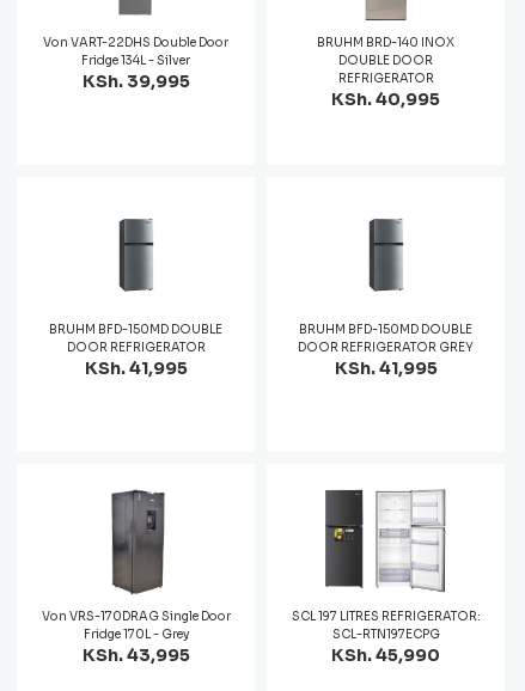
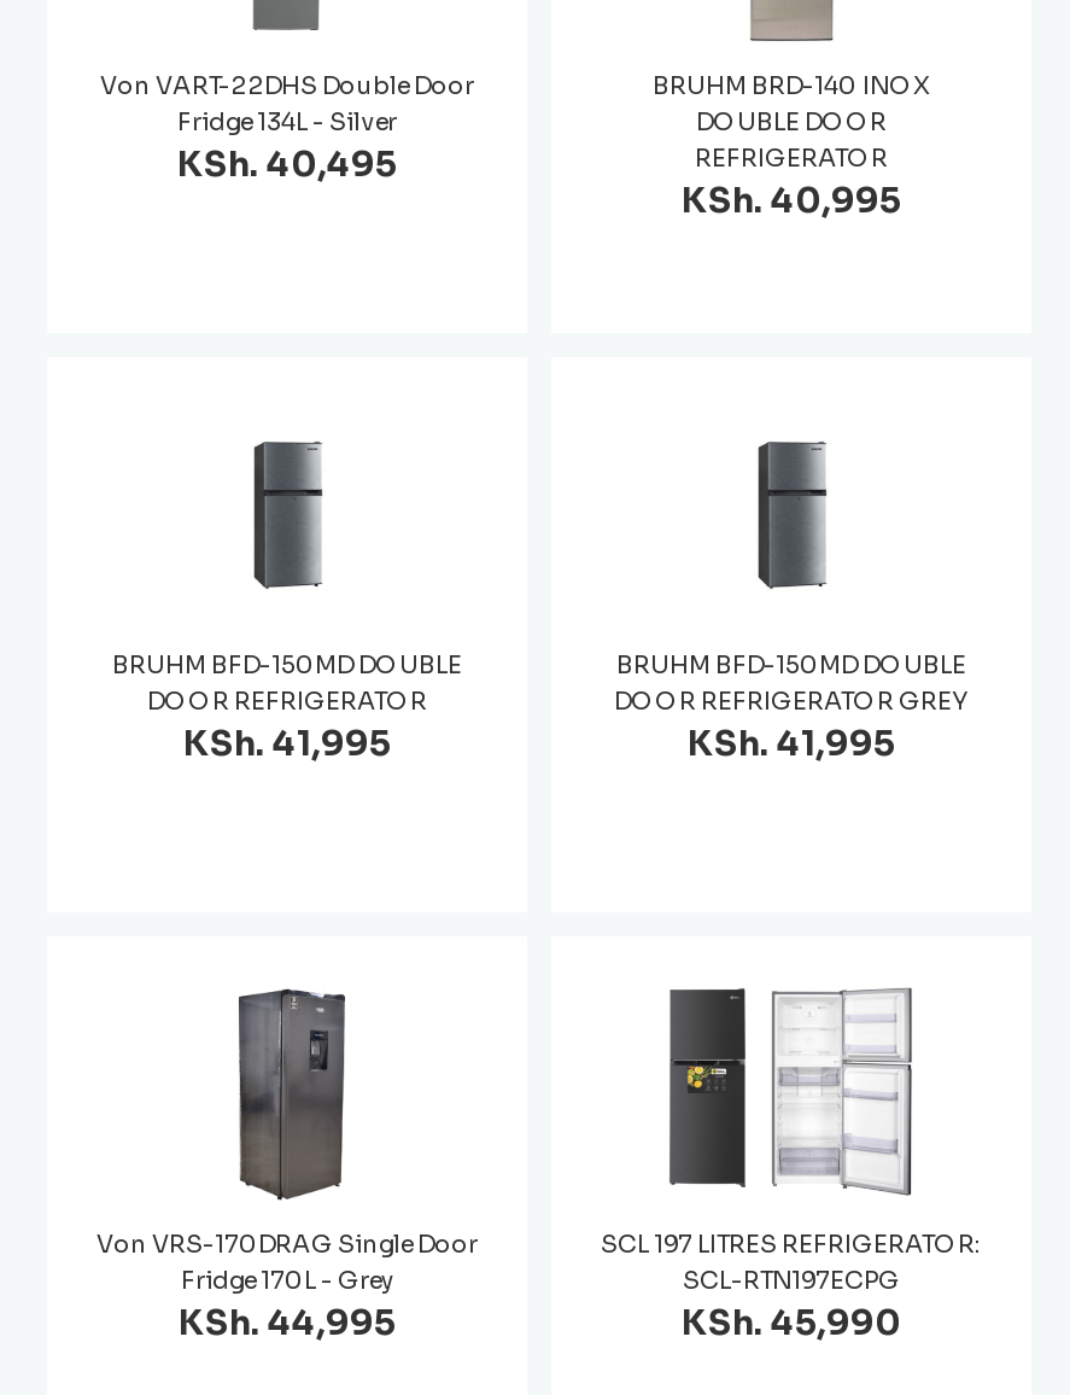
[82,71,190,92] KSh. 39,995 -> [177,142,397,186] KSh. 40,495
[82,644,190,666] KSh. 43,995 -> [179,1301,396,1344] KSh. 44,995

